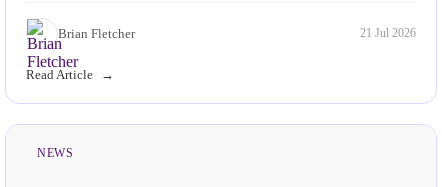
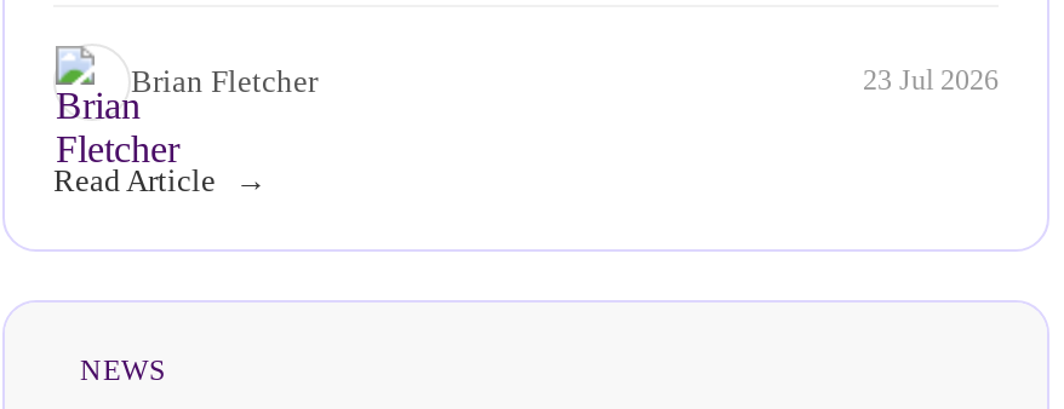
[360,26,416,40] 21 Jul 2026 -> [863,63,999,97] 23 Jul 2026

